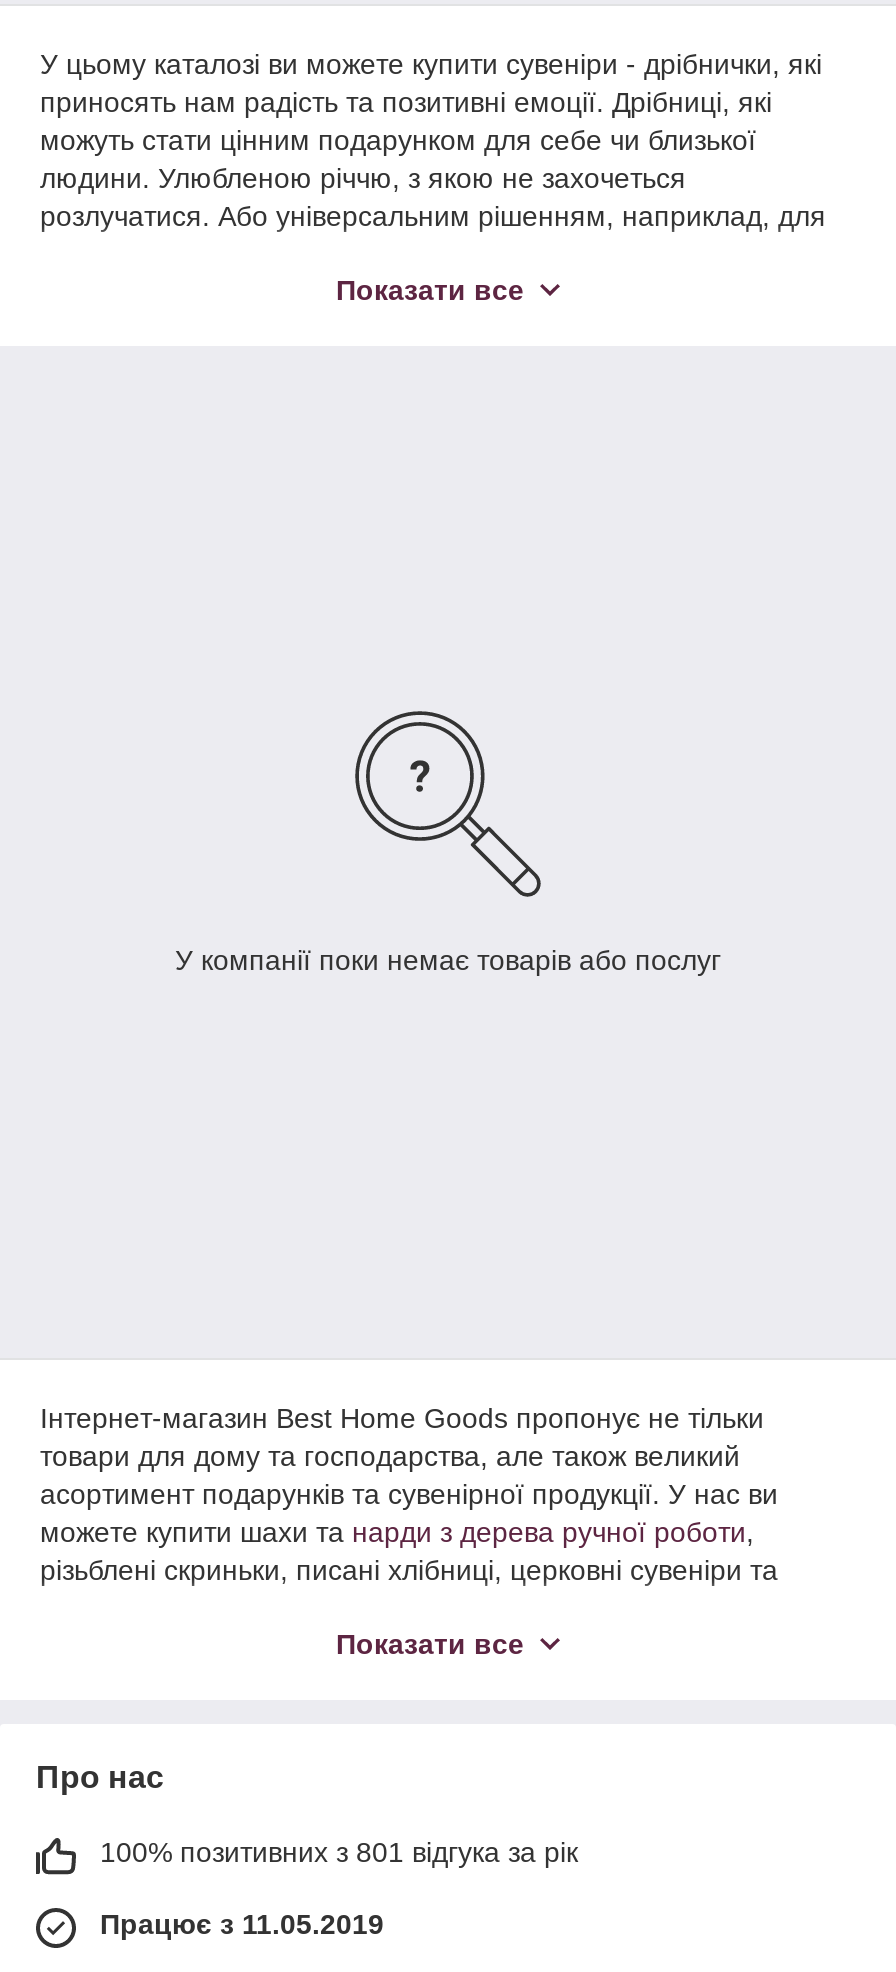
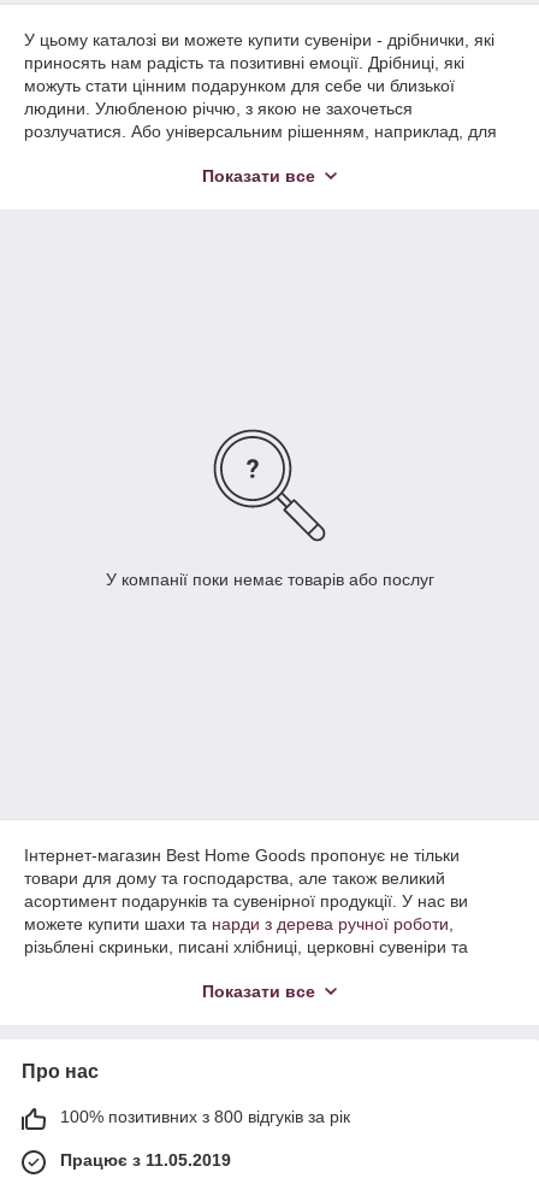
[100,1837,578,1869] 100% позитивних з 801 відгука за рік -> [60,1108,350,1127] 100% позитивних з 800 відгуків за рік

